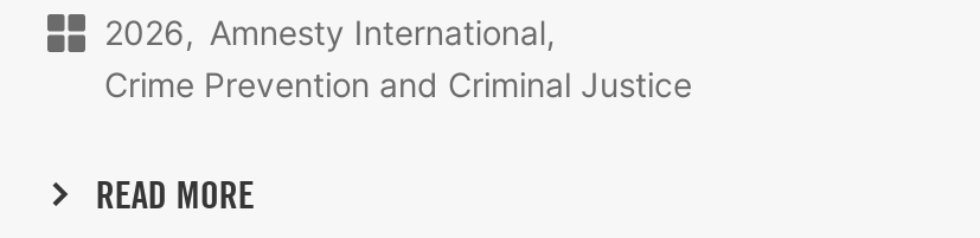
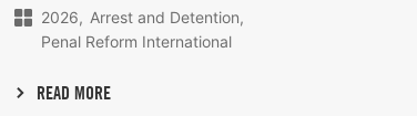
[104,11,692,103] Amnesty International | Crime Prevention and Criminal Justice -> [41,7,240,50] Arrest and Detention | Penal Reform International

